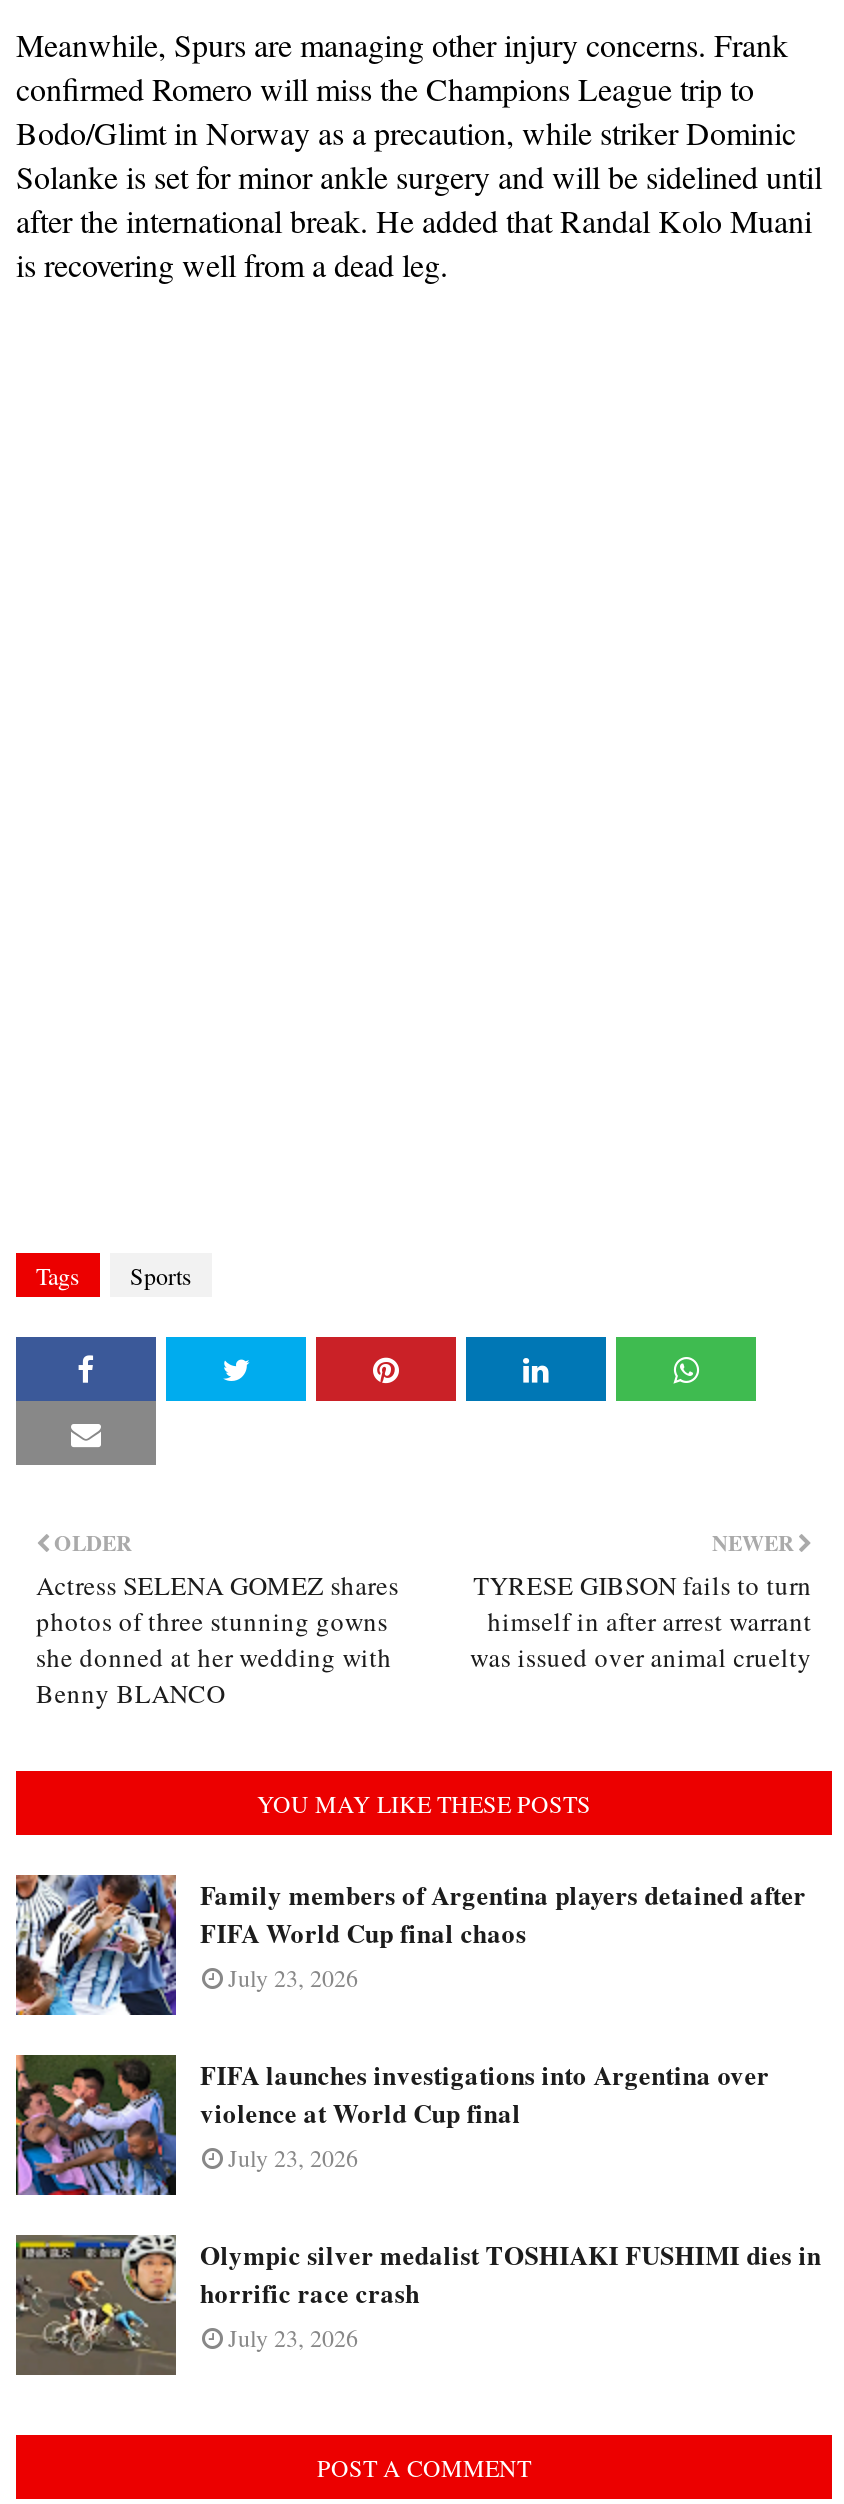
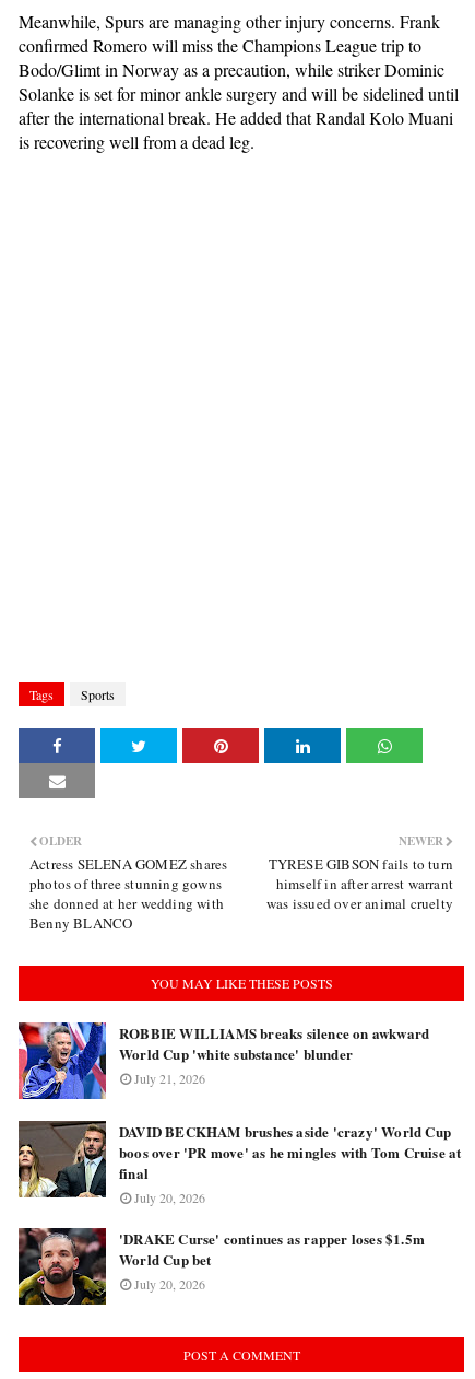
[14,1873,806,2017] [image] | Family members of Argentina players detained after | FIFA World Cup final chaos | July 23, 2026 -> [17,1021,429,1100] [image] | ROBBIE WILLIAMS breaks silence on awkward | World Cup 'white substance' blunder | July 21, 2026
[14,2055,769,2197] [image] | FIFA launches investigations into Argentina over | violence at World Cup final | July 23, 2026 -> [17,1121,461,1206] [image] | DAVID BECKHAM brushes aside 'crazy' World Cup | boos over 'PR move' as he mingles with Tom Cruise at | final | July 20, 2026
[16,2233,821,2375] [image] | Olympic silver medalist TOSHIAKI FUSHIMI dies in | horrific race crash | July 23, 2026 -> [17,1227,425,1305] [image] | 'DRAKE Curse' continues as rapper loses $1.5m | World Cup bet | July 20, 2026

